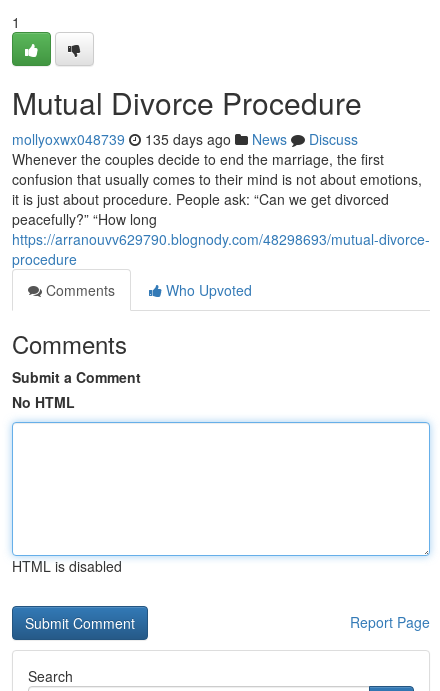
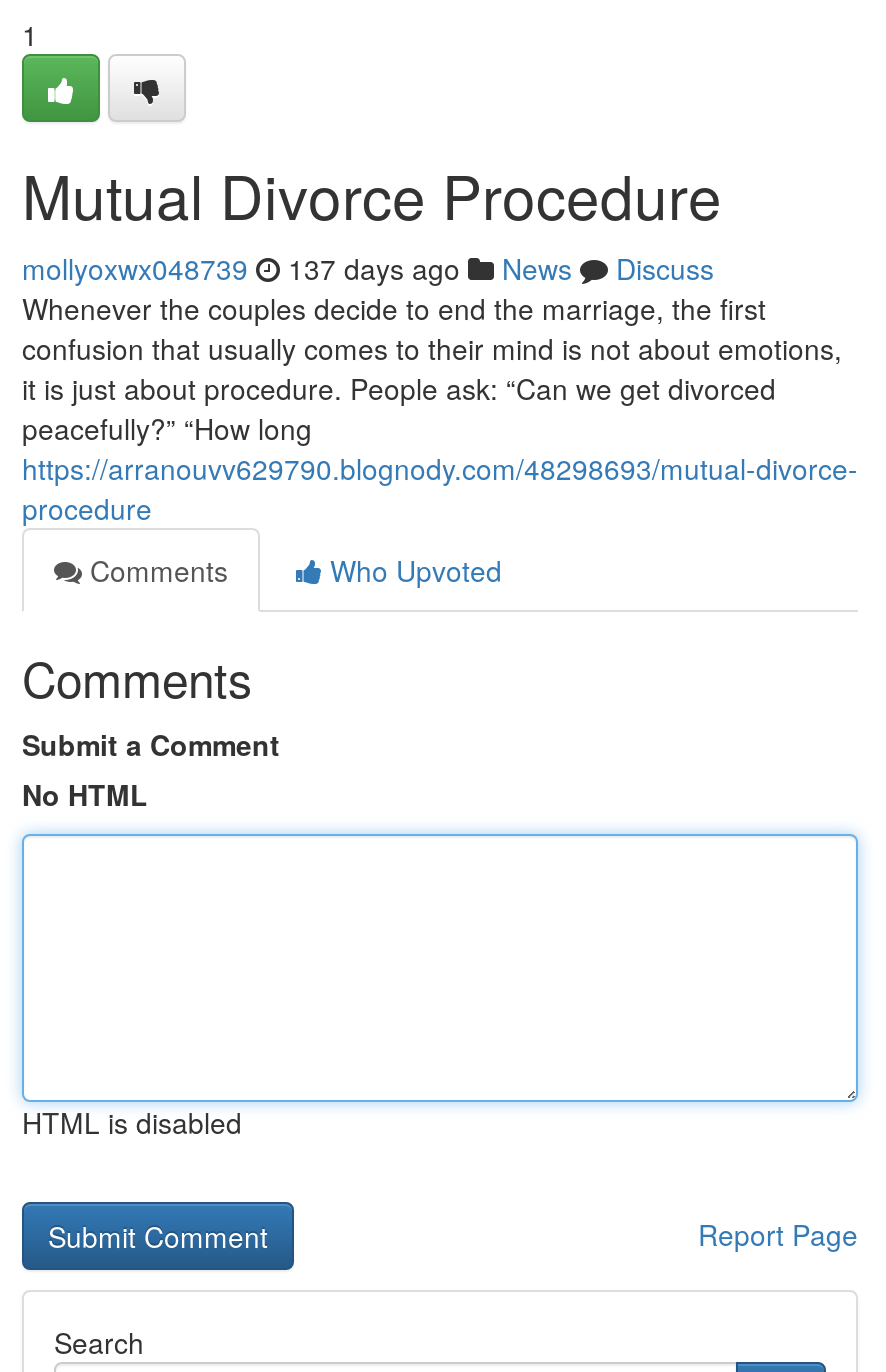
[12,129,358,149] mollyoxwx048739 135 days ago News Discuss -> [22,248,714,288] mollyoxwx048739 137 days ago News Discuss

